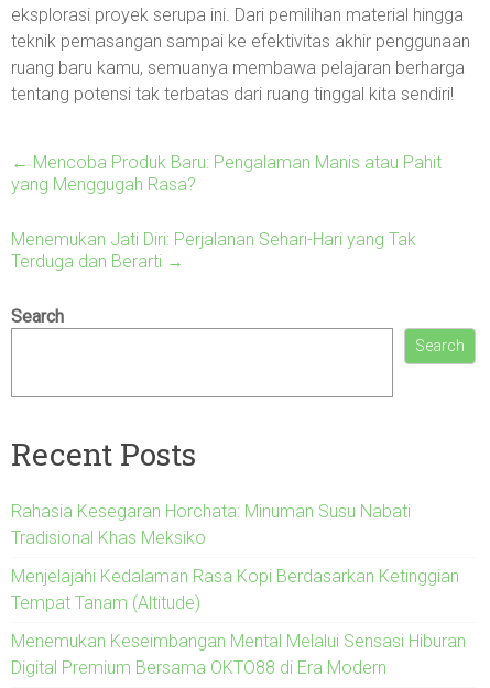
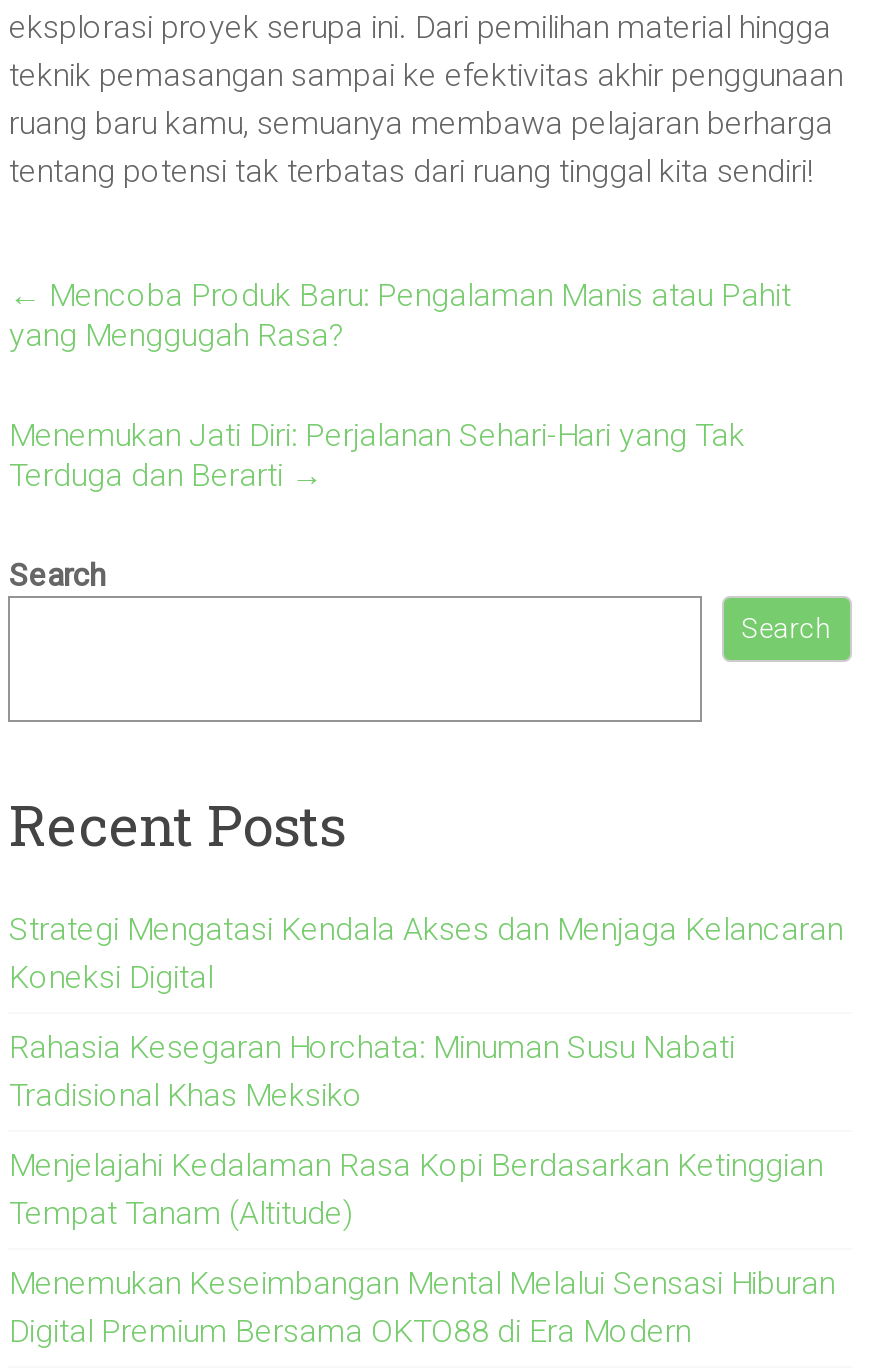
none -> [9,909,843,995] Strategi Mengatasi Kendala Akses dan Menjaga Kelancaran | Koneksi Digital

